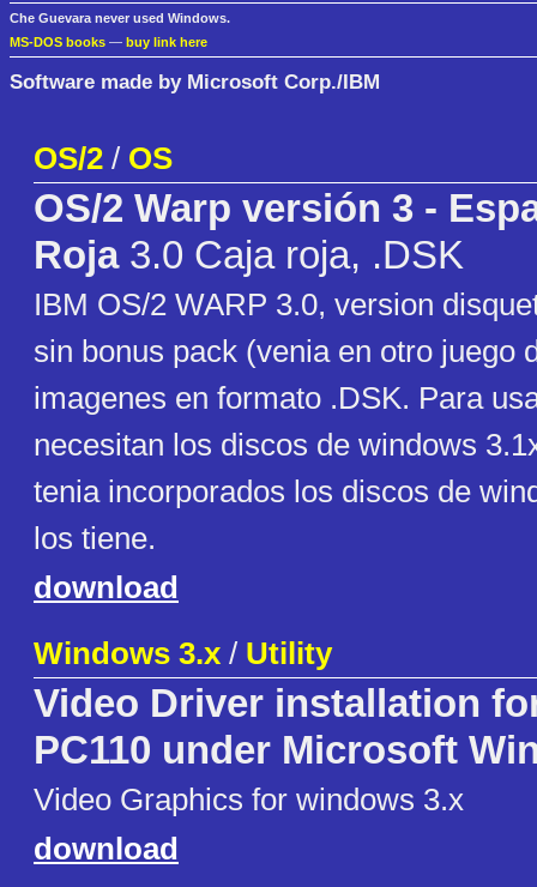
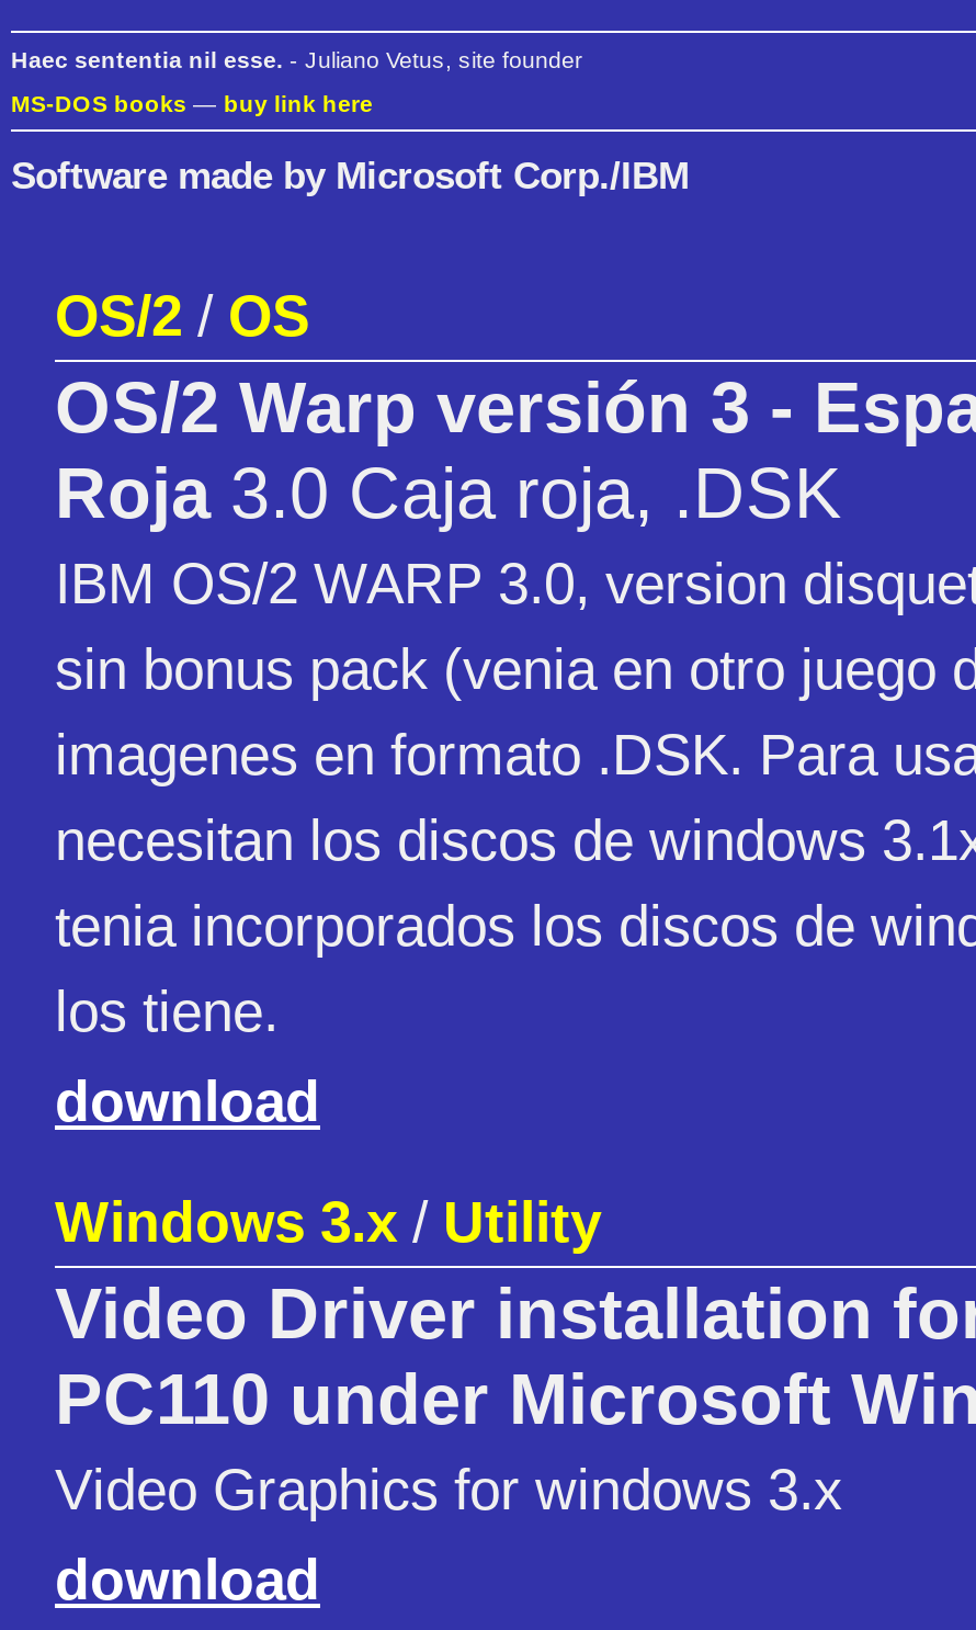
[10,11,230,25] Che Guevara never used Windows. -> [11,47,583,73] Haec sententia nil esse. - Juliano Vetus, site founder

